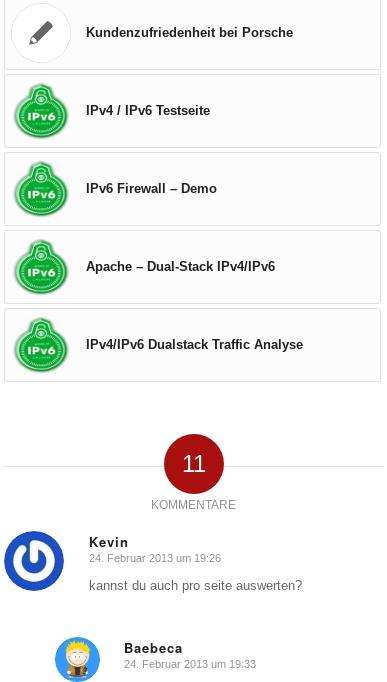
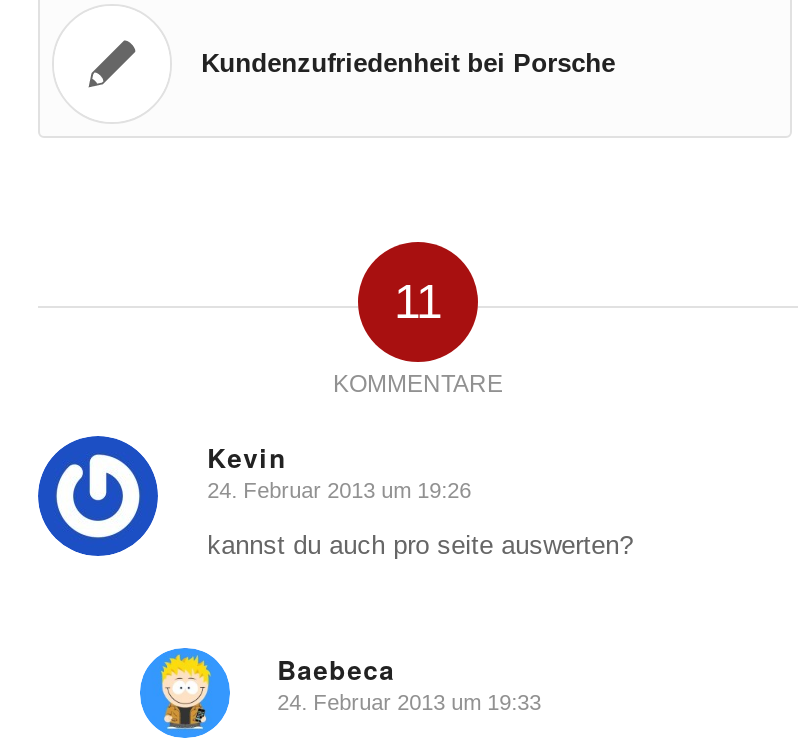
[13,83,210,139] [image] | IPv4 / IPv6 Testseite -> none
[13,161,217,217] [image] | IPv6 Firewall – Demo -> none
[14,239,275,295] [image] | Apache – Dual-Stack IPv4/IPv6 -> none
[14,317,303,373] [image] | IPv4/IPv6 Dualstack Traffic Analyse -> none

